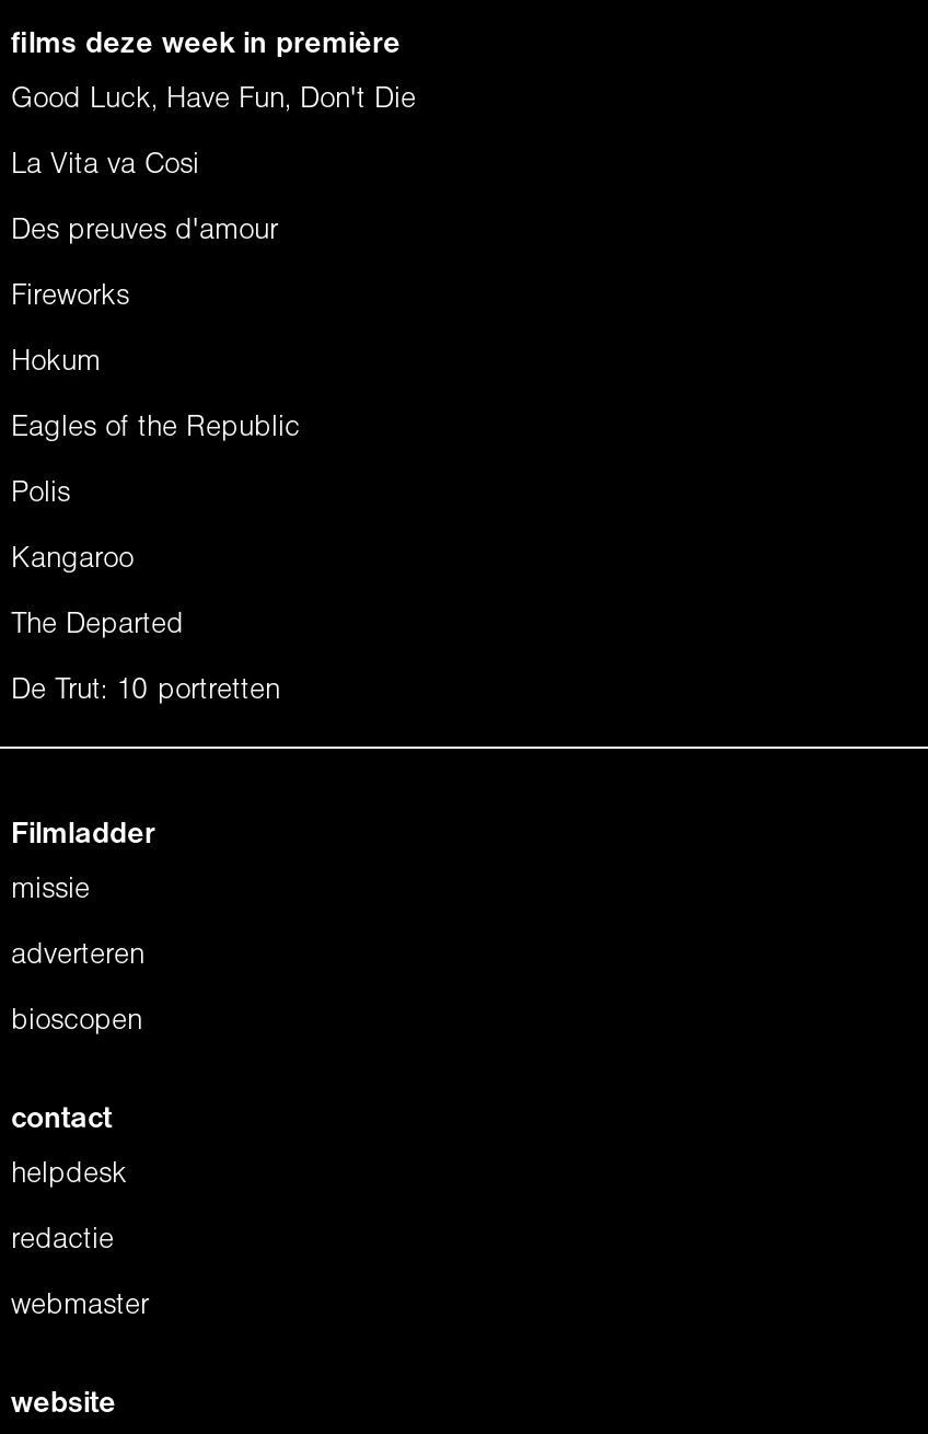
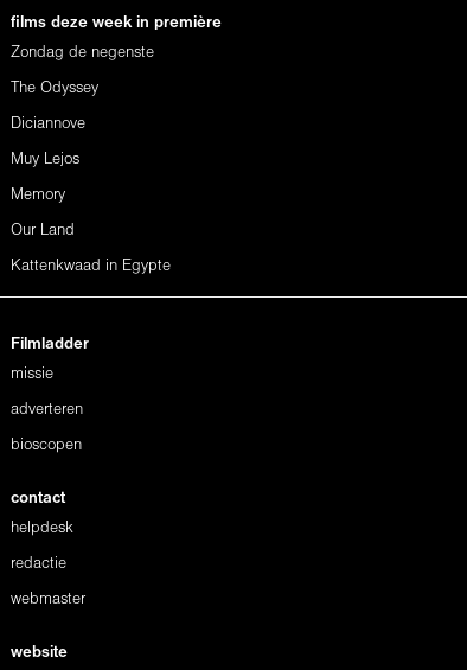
[11,88,416,703] Good Luck, Have Fun, Don't Die | La Vita va Cosi | Des preuves d'amour | Fireworks | Hokum | Eagles of the Republic | Polis | Kangaroo | The Departed | De Trut: 10 portretten -> [11,46,171,273] Zondag de negenste | The Odyssey | Diciannove | Muy Lejos | Memory | Our Land | Kattenkwaad in Egypte

